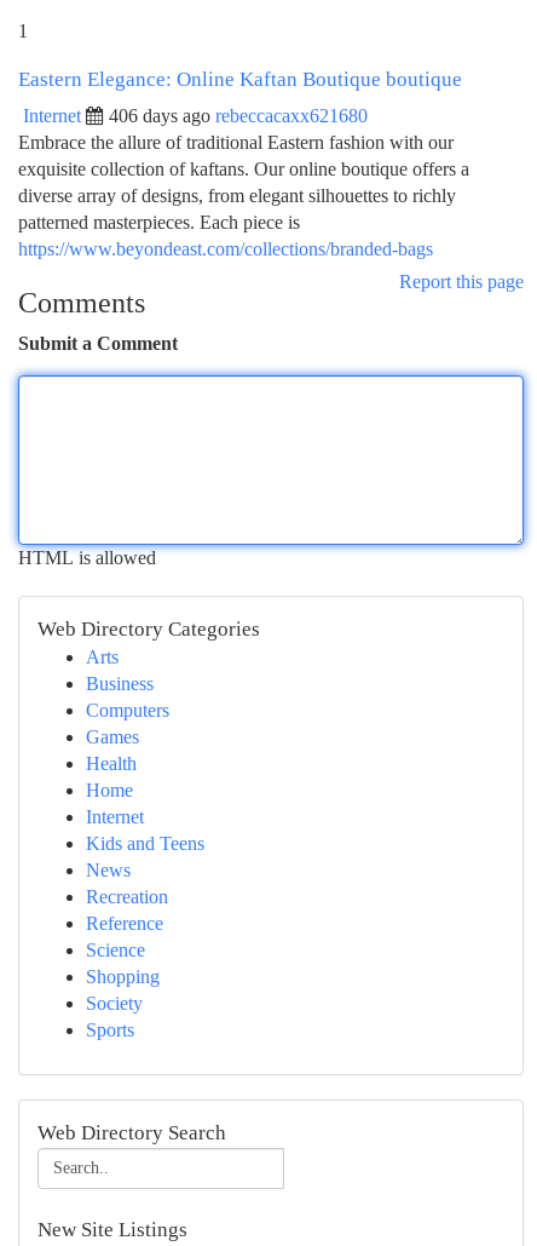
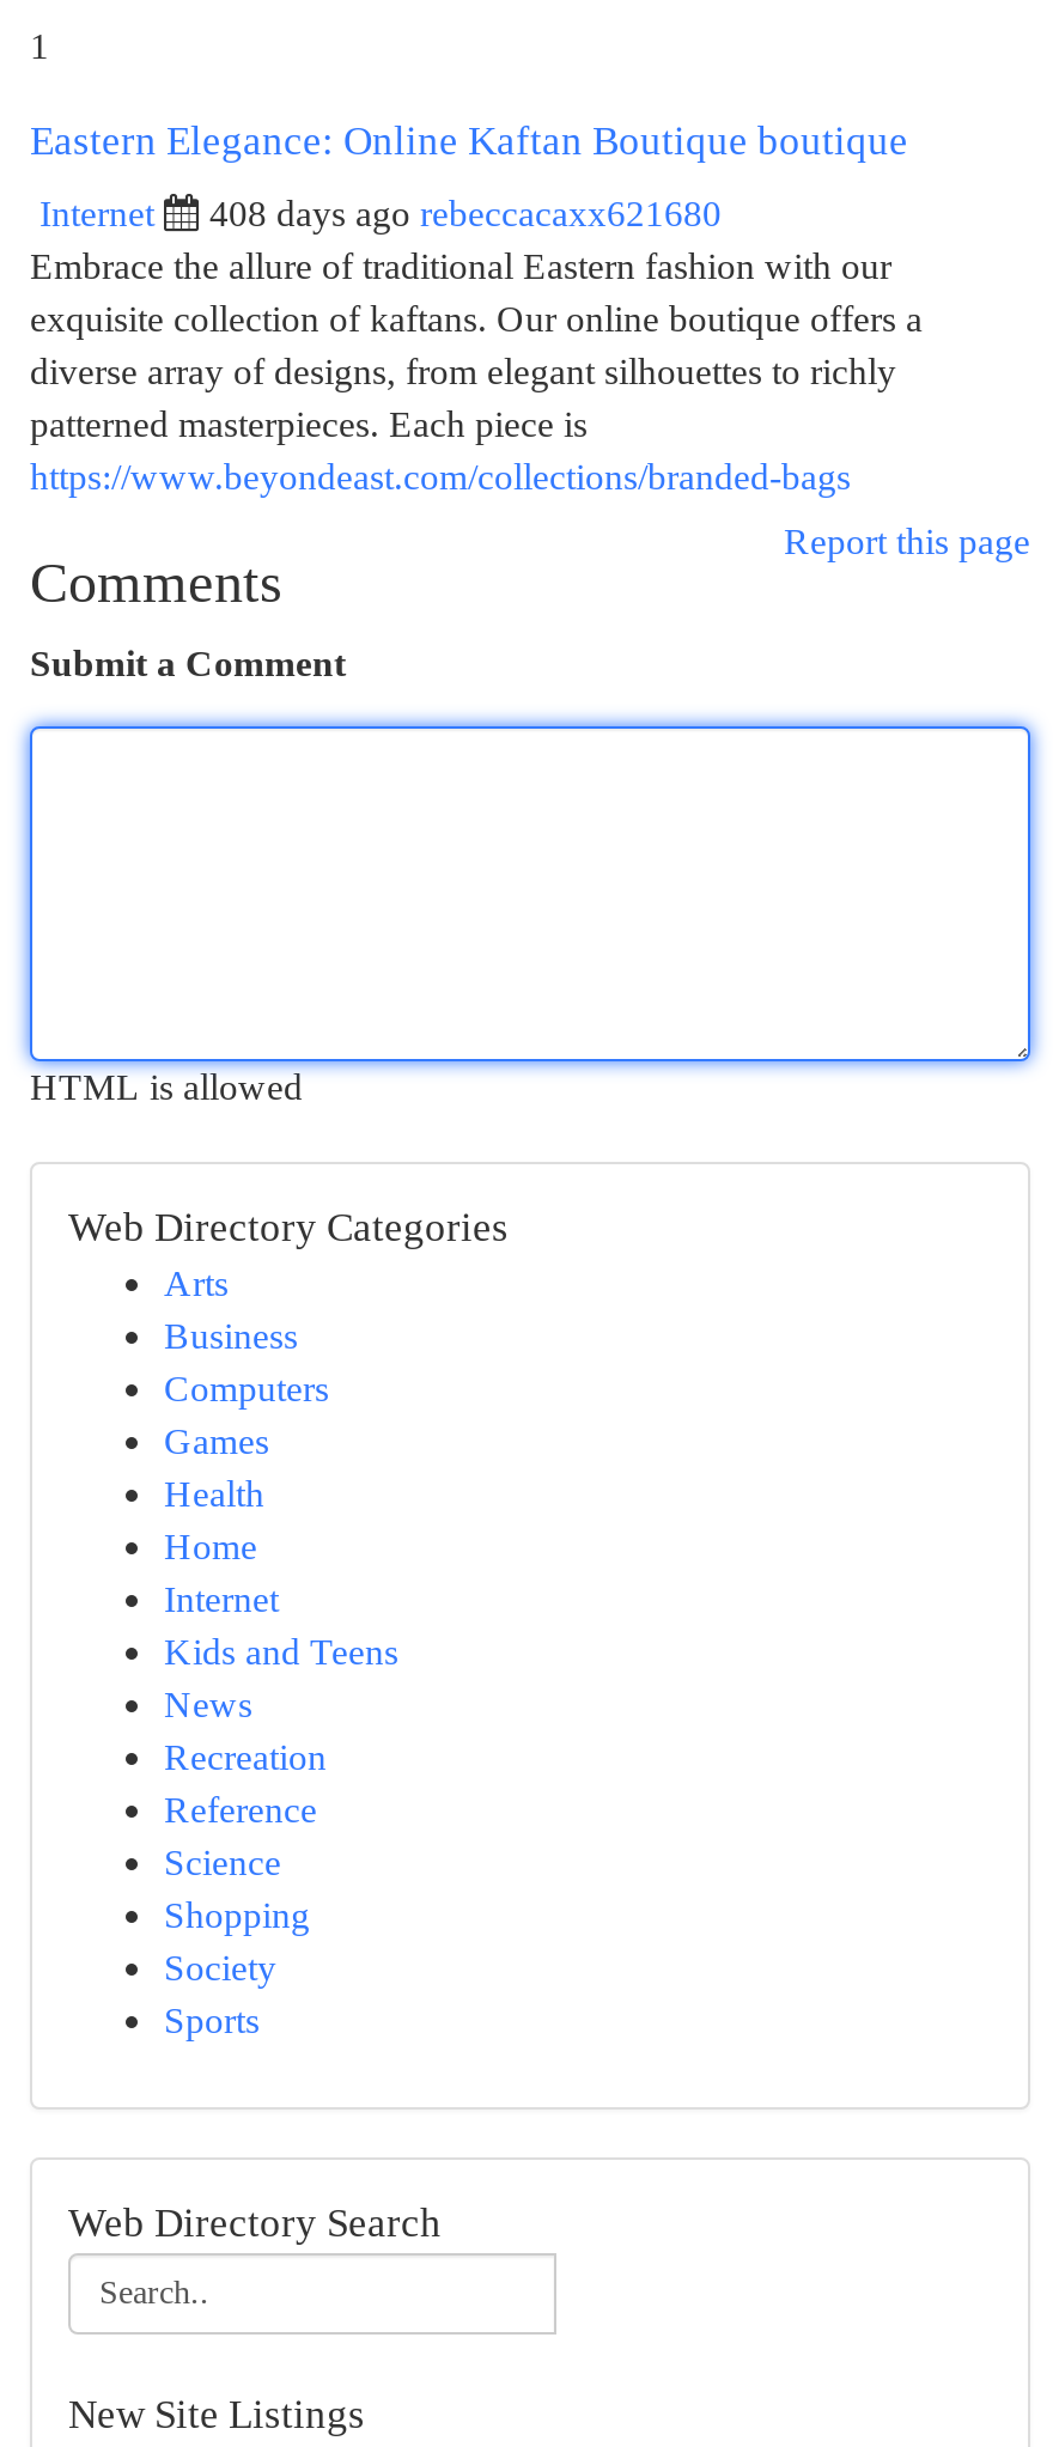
[109,105,368,126] 406 days ago rebeccacaxx621680 -> [209,193,722,233] 408 days ago rebeccacaxx621680

